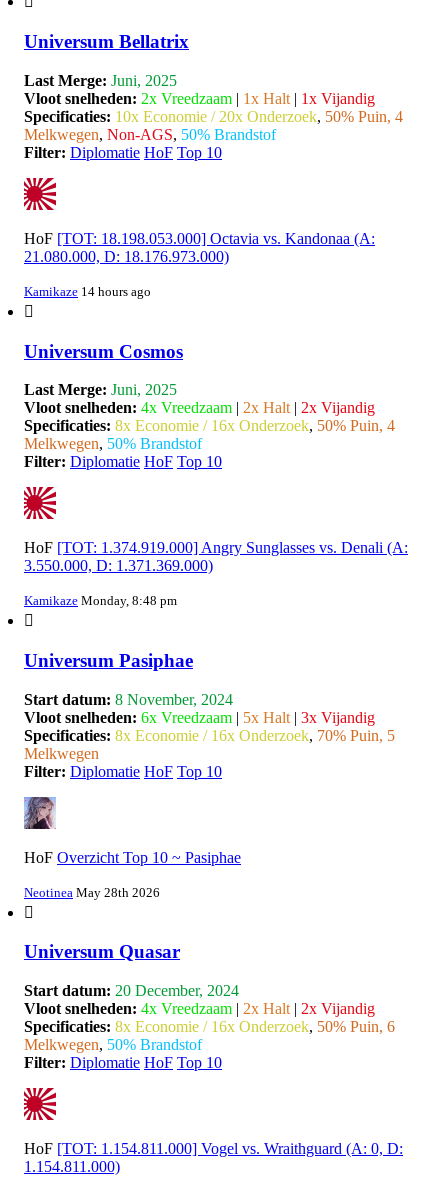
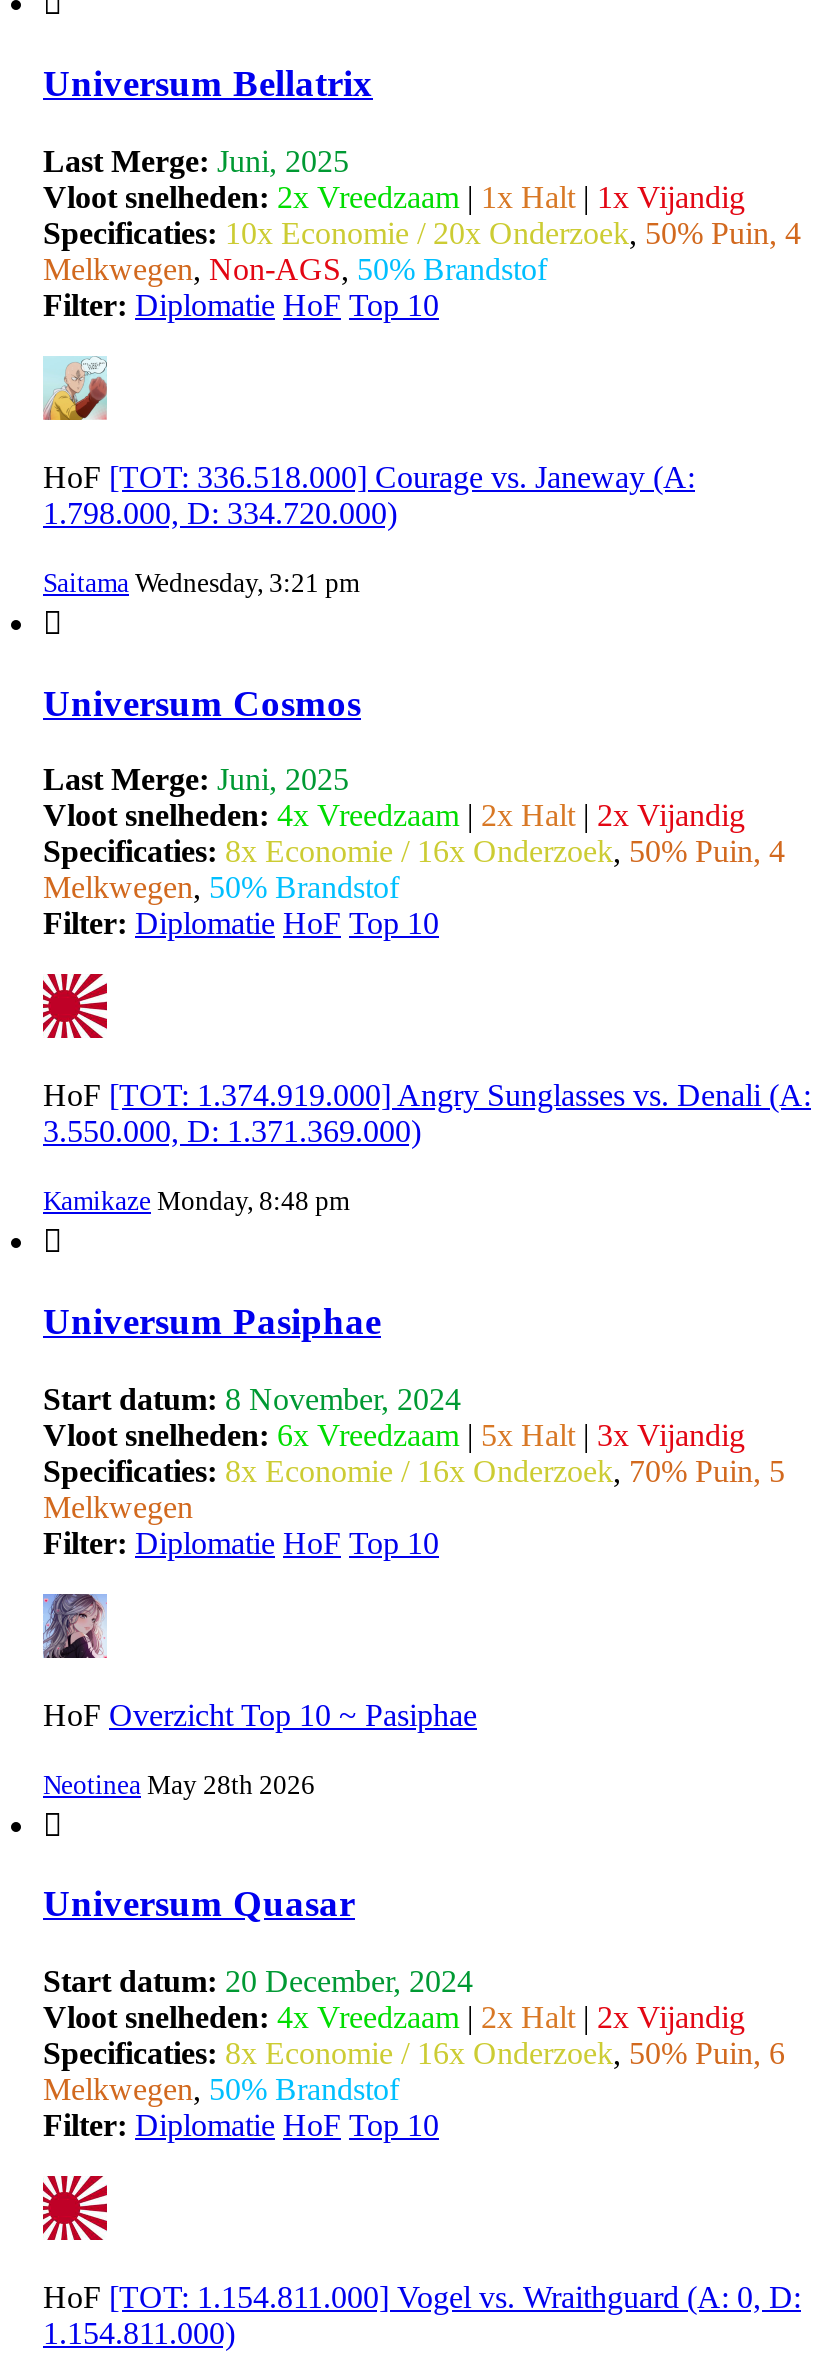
[23,177,375,265] [image] | HoF [TOT: 18.198.053.000] Octavia vs. Kandonaa (A: | 21.080.000, D: 18.176.973.000) -> [43,356,695,530] [image] | HoF [TOT: 336.518.000] Courage vs. Janeway (A: | 1.798.000, D: 334.720.000)
[24,284,151,299] Kamikaze 14 hours ago -> [43,568,359,598] Saitama Wednesday, 3:21 pm

